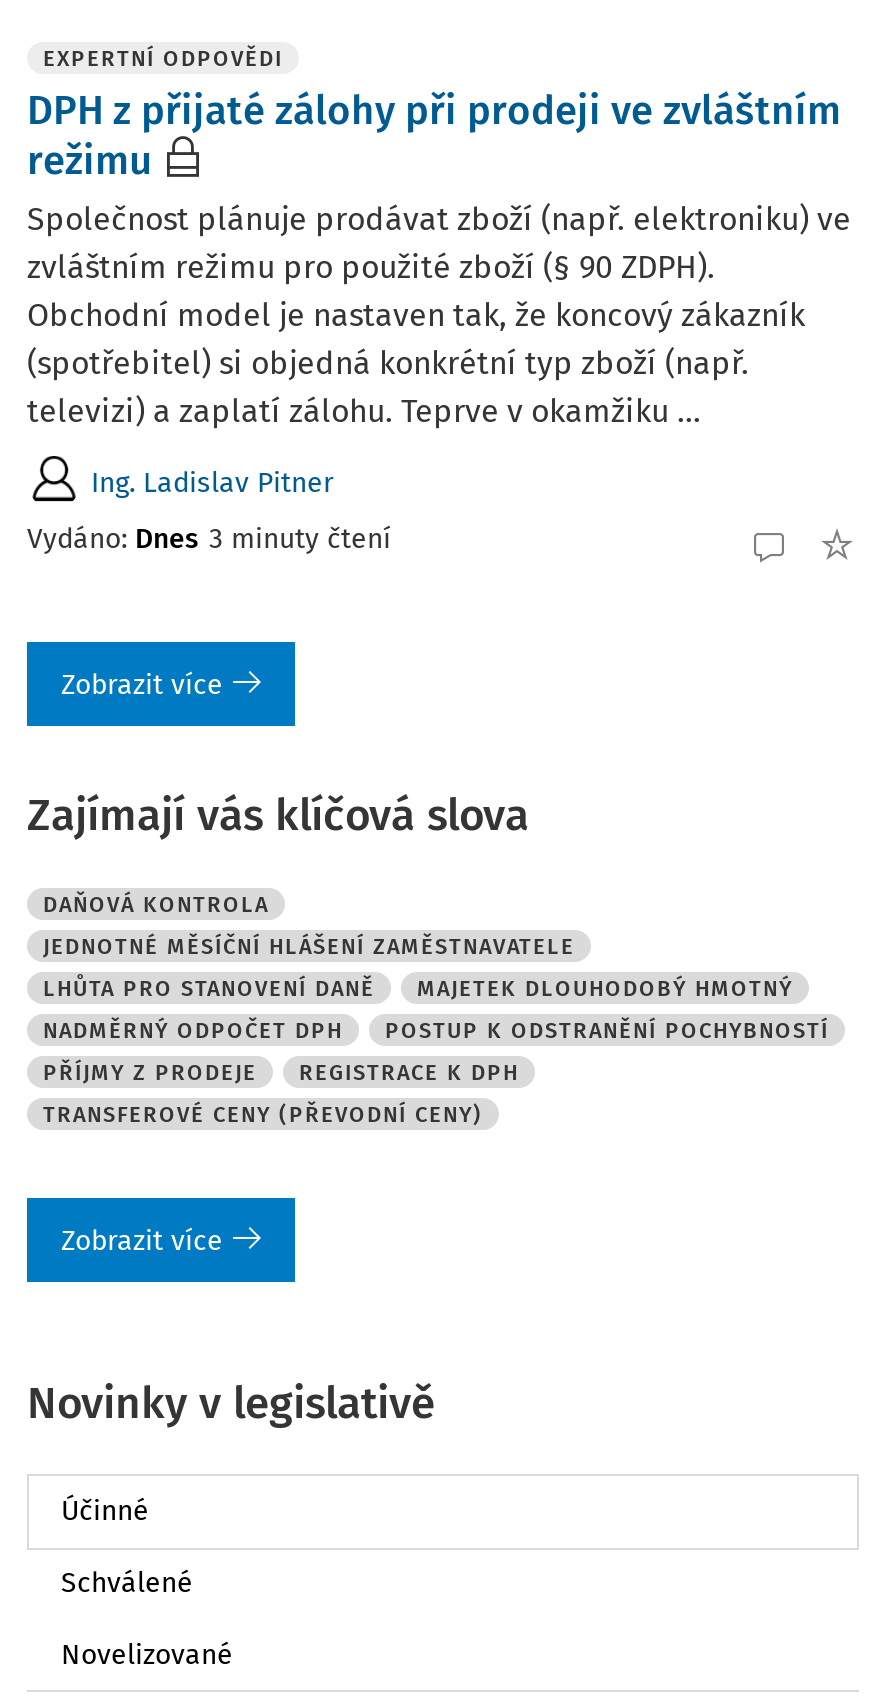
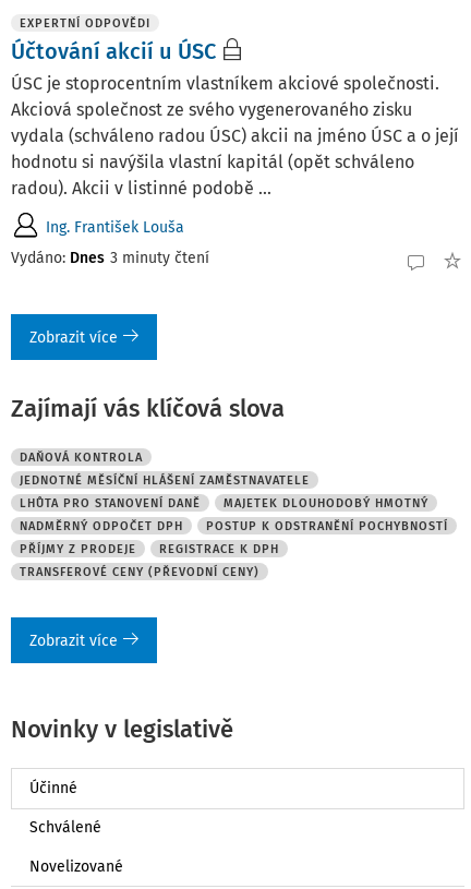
[27,85,851,429] DPH z přijaté zálohy při prodeji ve zvláštním | režimu | Společnost plánuje prodávat zboží (např. elektroniku) ve | zvláštním režimu pro použité zboží (§ 90 ZDPH). | Obchodní model je nastaven tak, že koncový zákazník | (spotřebitel) si objedná konkrétní typ zboží (např. | televizi) a zaplatí zálohu. Teprve v okamžiku ... -> [11,38,459,198] Účtování akcií u ÚSC | ÚSC je stoprocentním vlastníkem akciové společnosti. | Akciová společnost ze svého vygenerovaného zisku | vydala (schváleno radou ÚSC) akcii na jméno ÚSC a o její | hodnotu si navýšila vlastní kapitál (opět schváleno | radou). Akcii v listinné podobě ...
[91,466,333,500] Ing. Ladislav Pitner -> [46,218,184,237] Ing. František Louša

